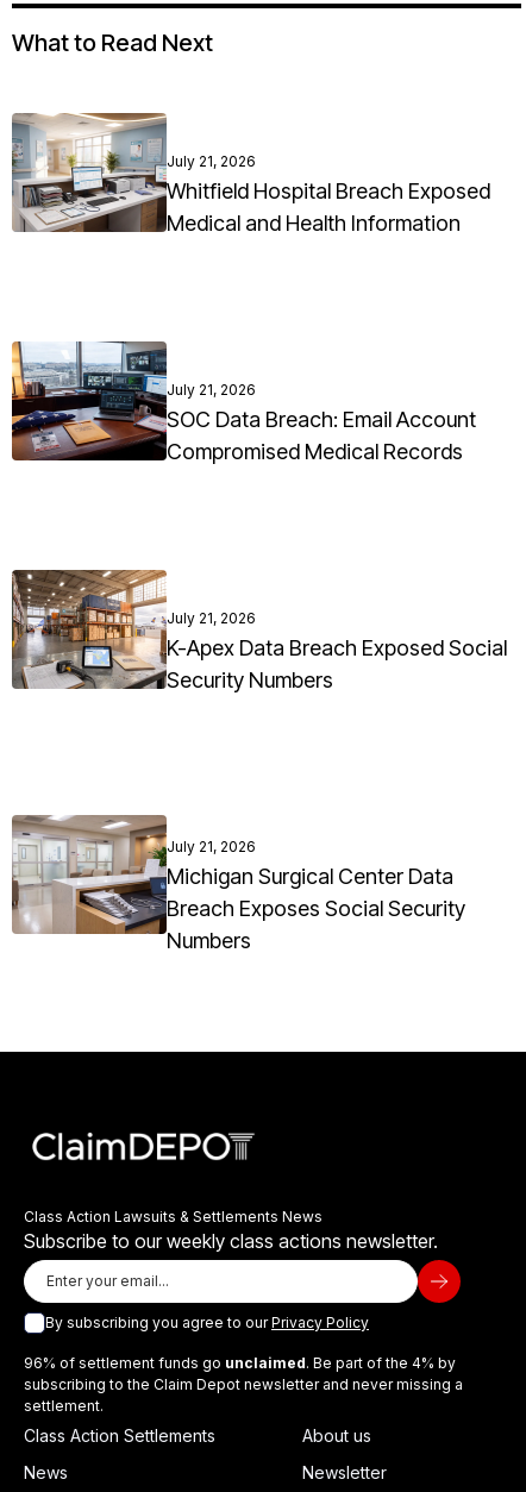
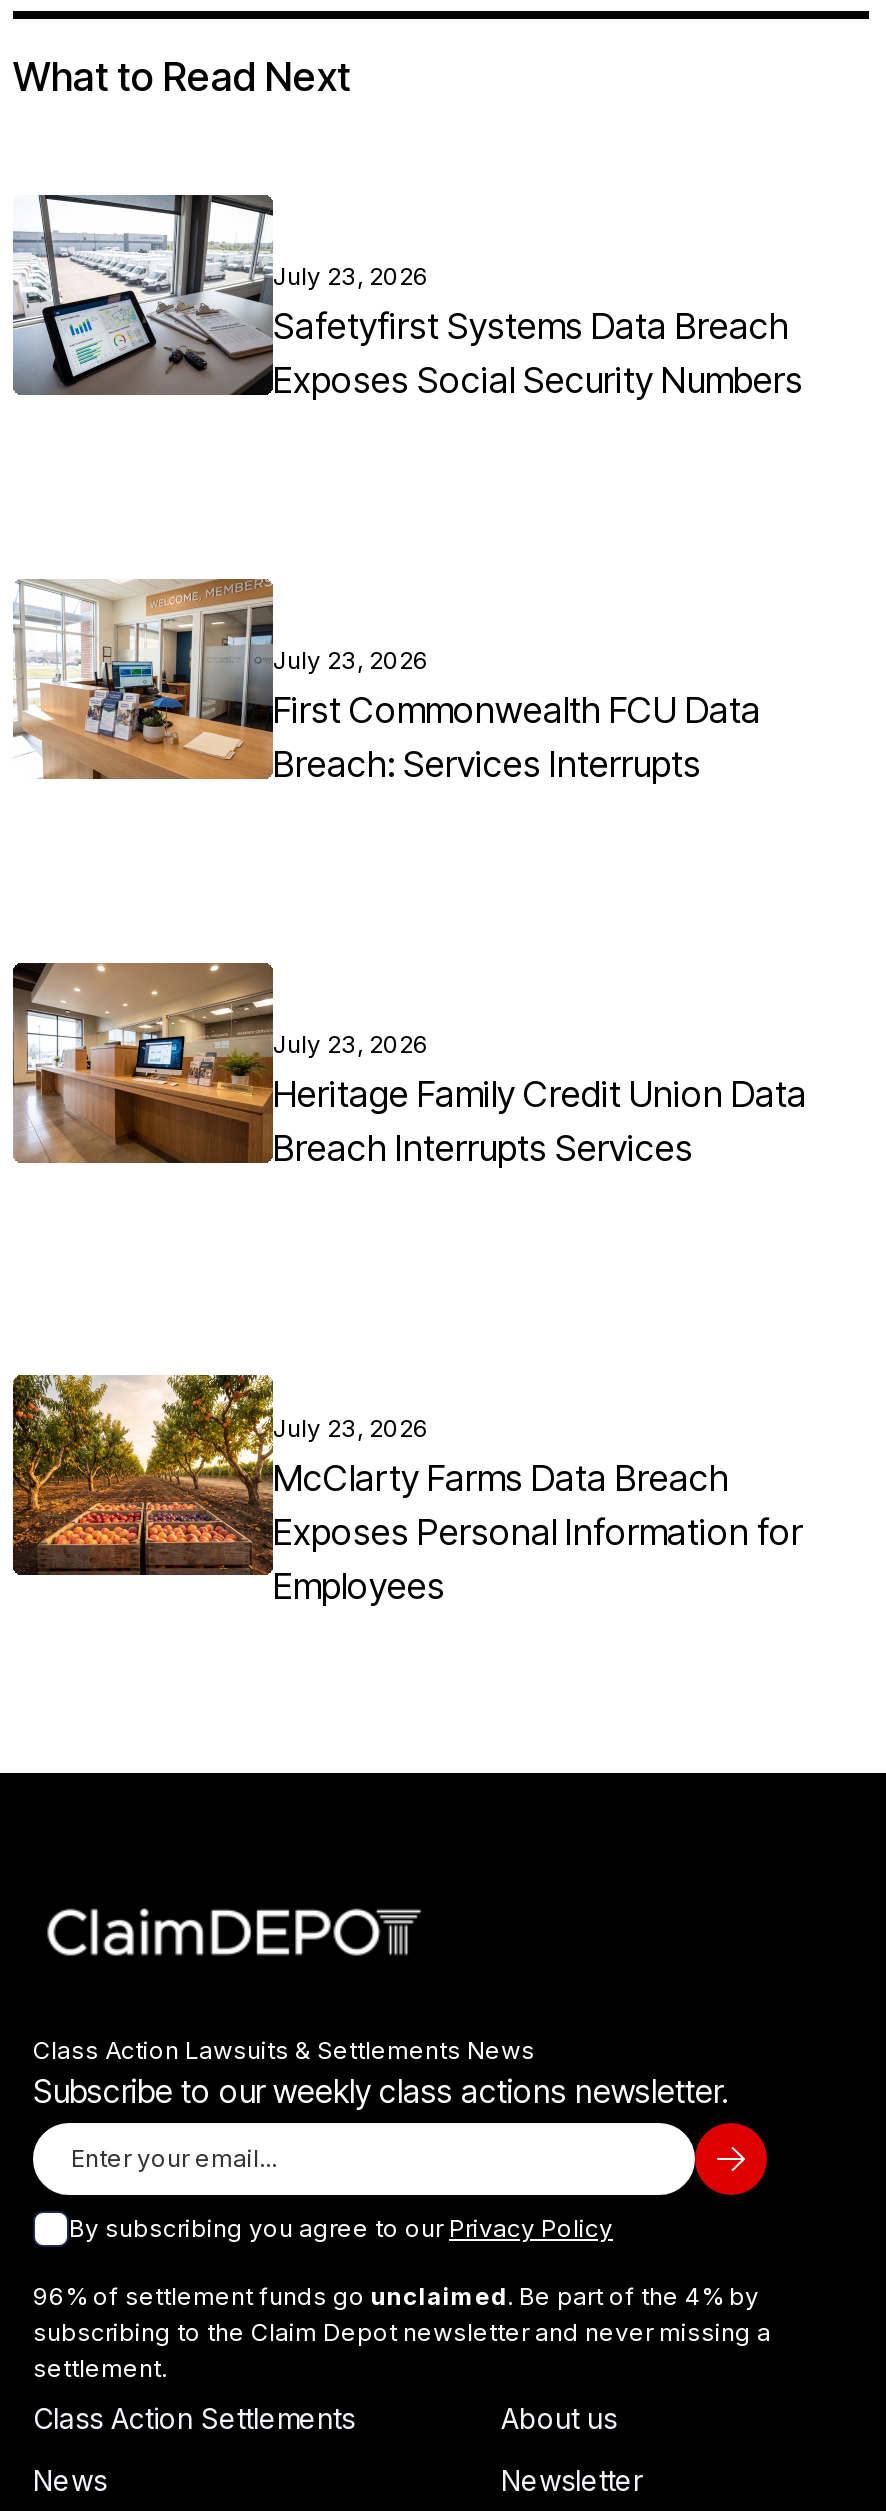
[11,112,490,236] [image] | July 21, 2026 | Whitfield Hospital Breach Exposed | Medical and Health Information -> [13,193,803,401] [image] | July 23, 2026 | Safetyfirst Systems Data Breach | Exposes Social Security Numbers
[11,341,476,464] [image] | July 21, 2026 | SOC Data Breach: Email Account | Compromised Medical Records -> [13,577,761,785] [image] | July 23, 2026 | First Commonwealth FCU Data | Breach: Services Interrupts
[11,569,507,692] [image] | July 21, 2026 | K-Apex Data Breach Exposed Social | Security Numbers -> [13,963,807,1169] [image] | July 23, 2026 | Heritage Family Credit Union Data | Breach Interrupts Services
[12,815,465,953] [image] | July 21, 2026 | Michigan Surgical Center Data | Breach Exposes Social Security | Numbers -> [11,1373,803,1607] [image] | July 23, 2026 | McClarty Farms Data Breach | Exposes Personal Information for | Employees

